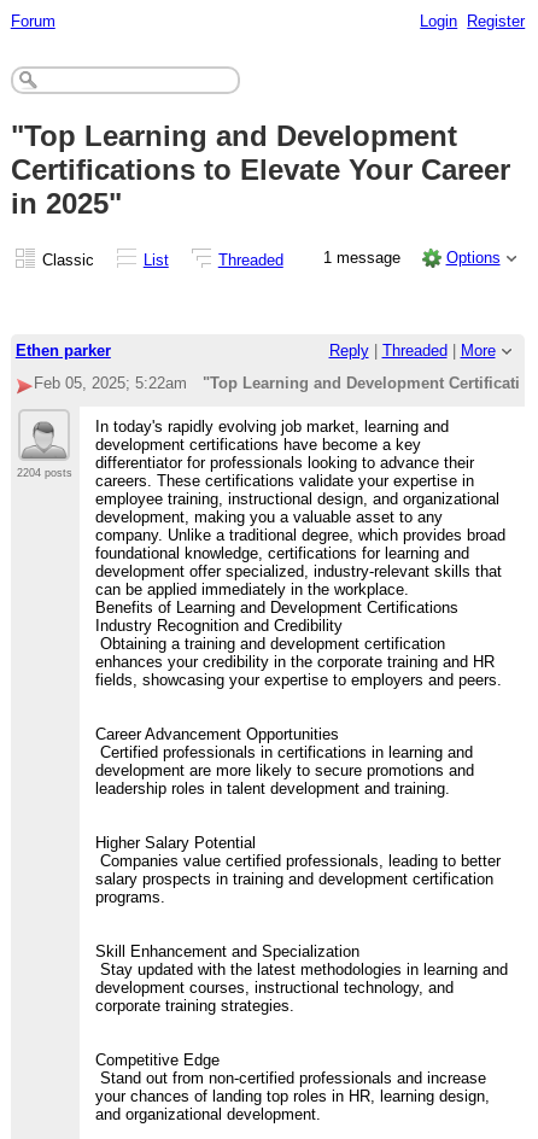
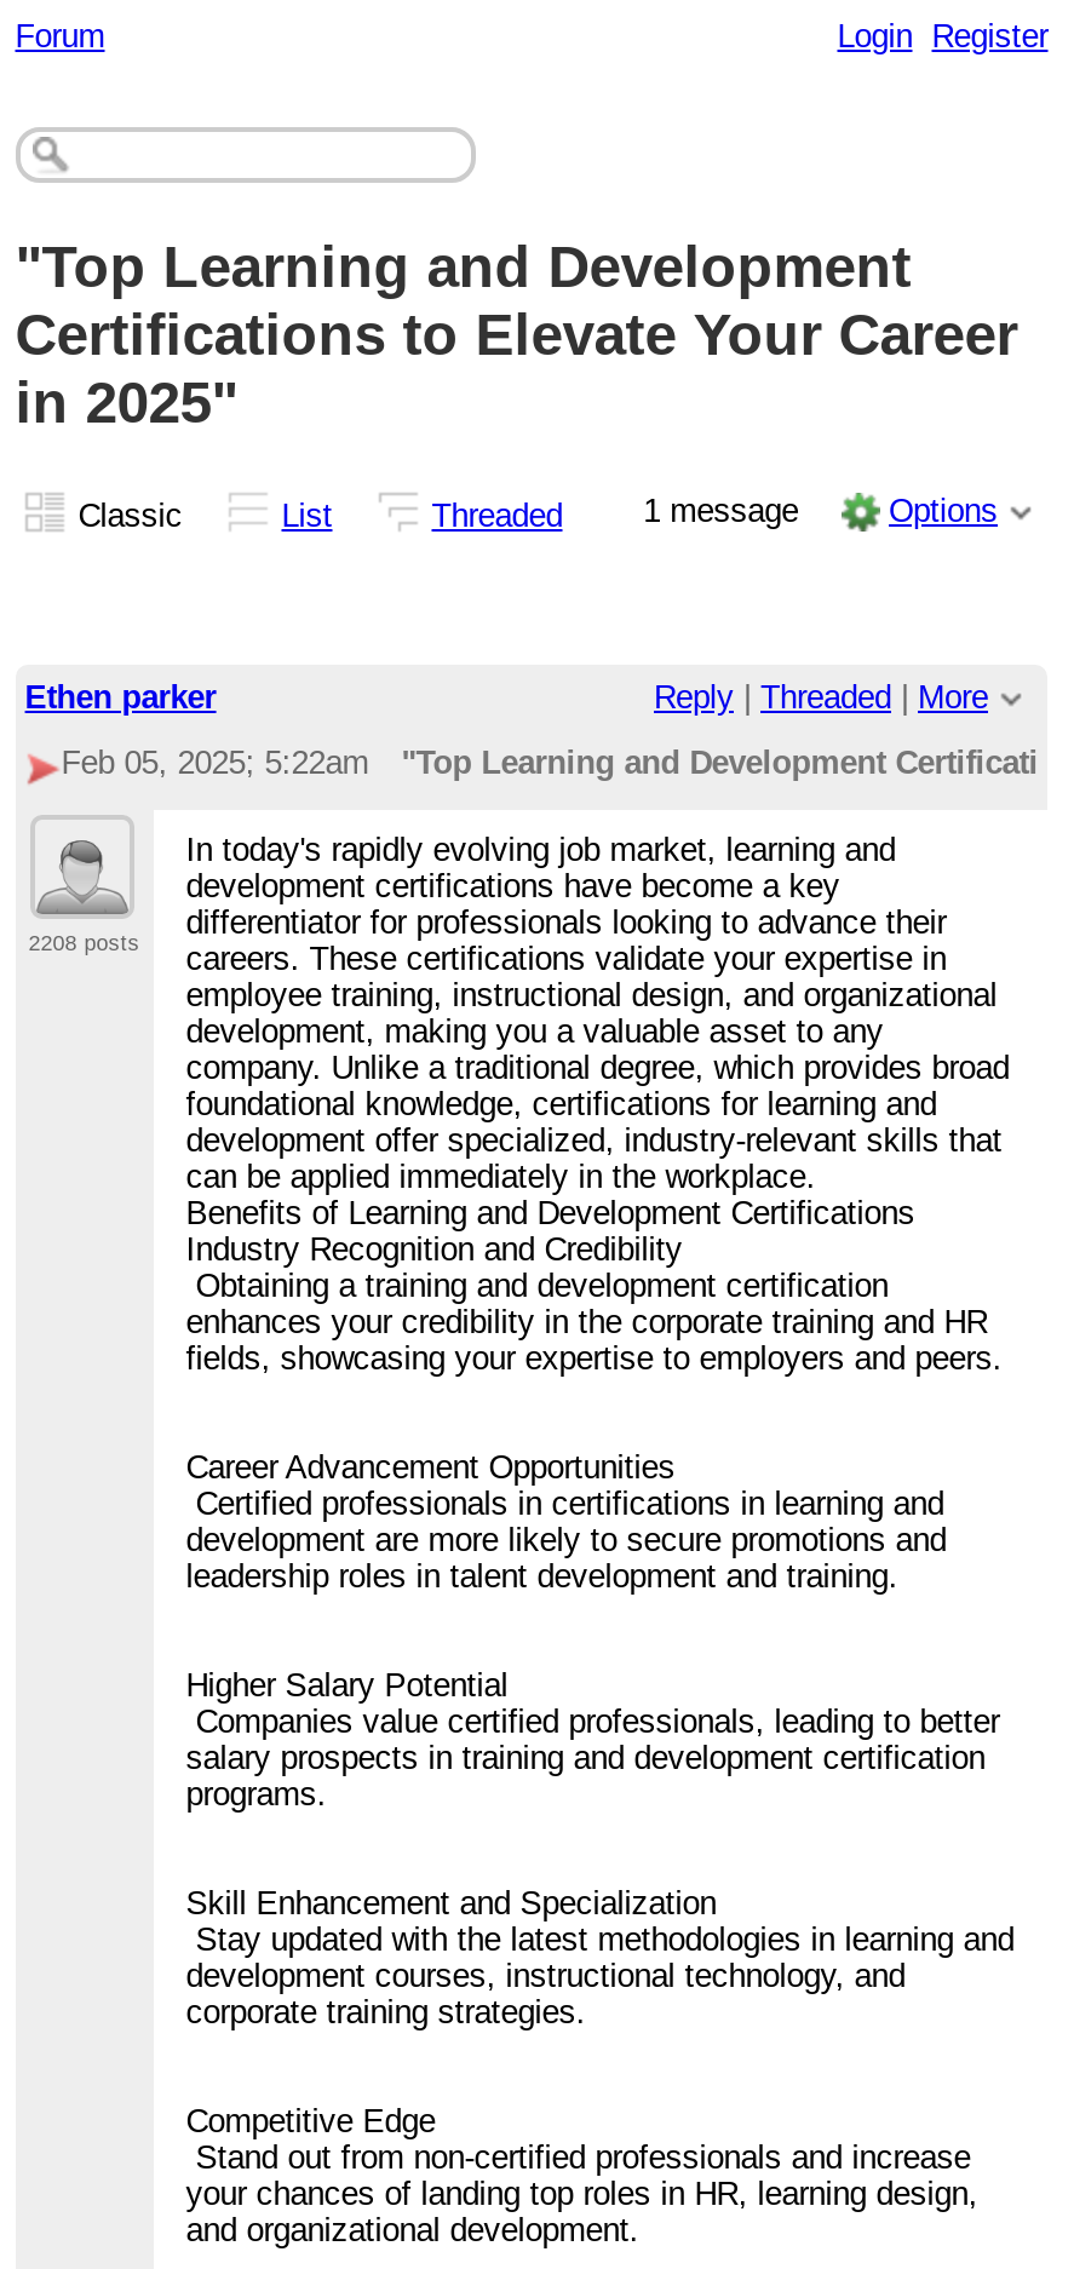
[17,467,474,490] 2204 posts careers. These certifications validate your expertise in -> [28,931,946,977] 2208 posts careers. These certifications validate your expertise in

